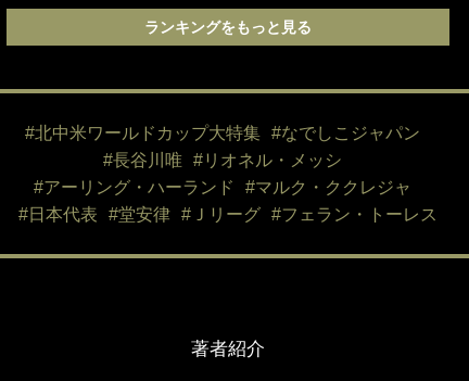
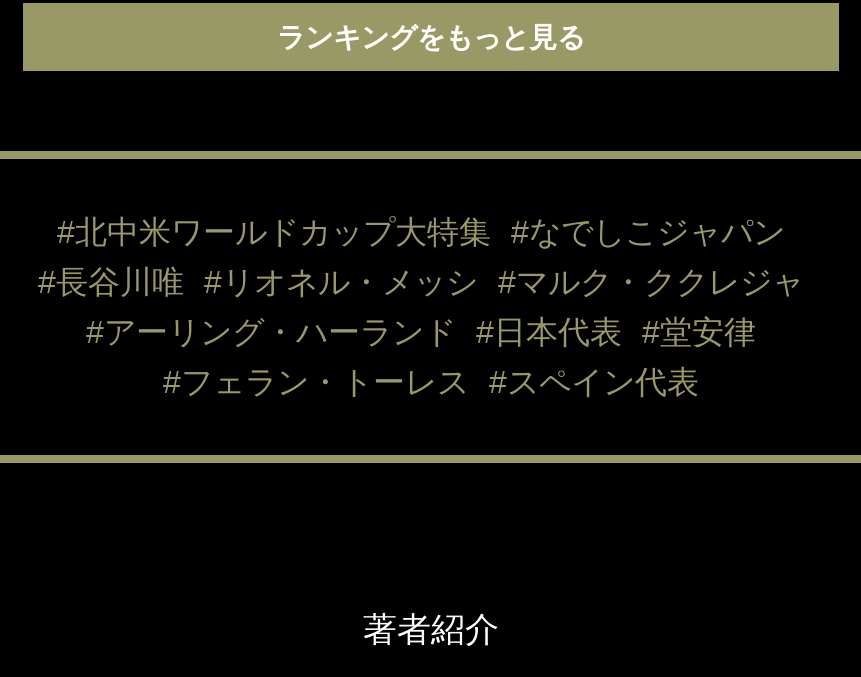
[103,151,342,170] #長谷川唯 #リオネル・メッシ -> [38,264,804,298] #長谷川唯 #リオネル・メッシ #マルク・ククレジャ
[34,178,411,197] #アーリング・ハーランド #マルク・ククレジャ -> [86,314,756,348] #アーリング・ハーランド #日本代表 #堂安律
[18,205,438,224] #日本代表 #堂安律 #Ｊリーグ #フェラン・トーレス -> [163,364,699,398] #フェラン・トーレス #スペイン代表

